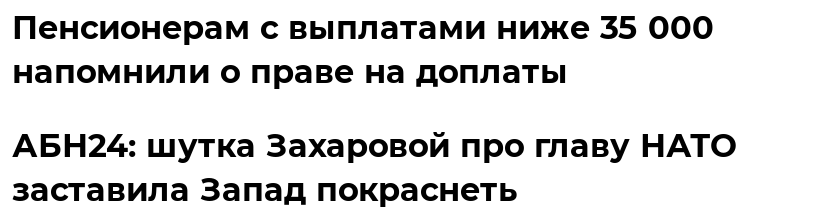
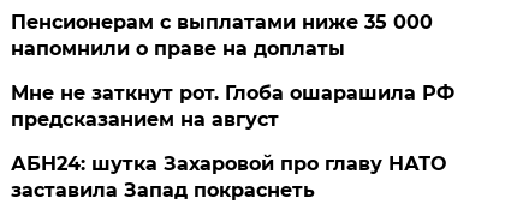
none -> [11,82,455,131] Мне не заткнут рот. Глоба ошарашила РФ | предсказанием на август

